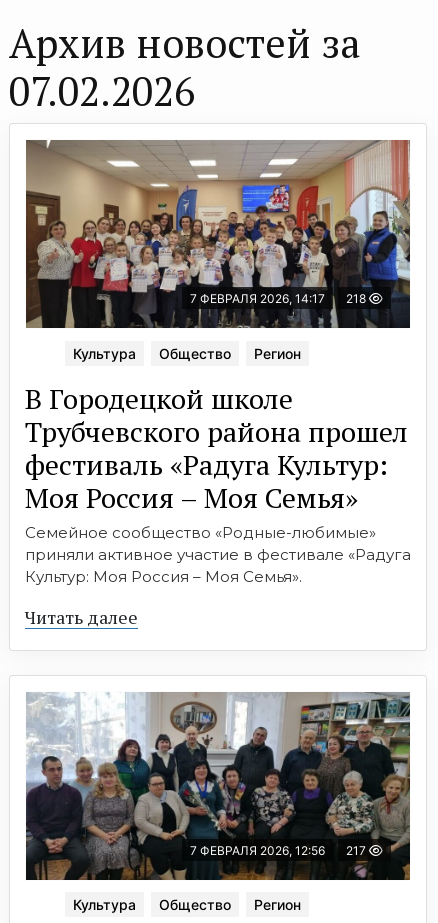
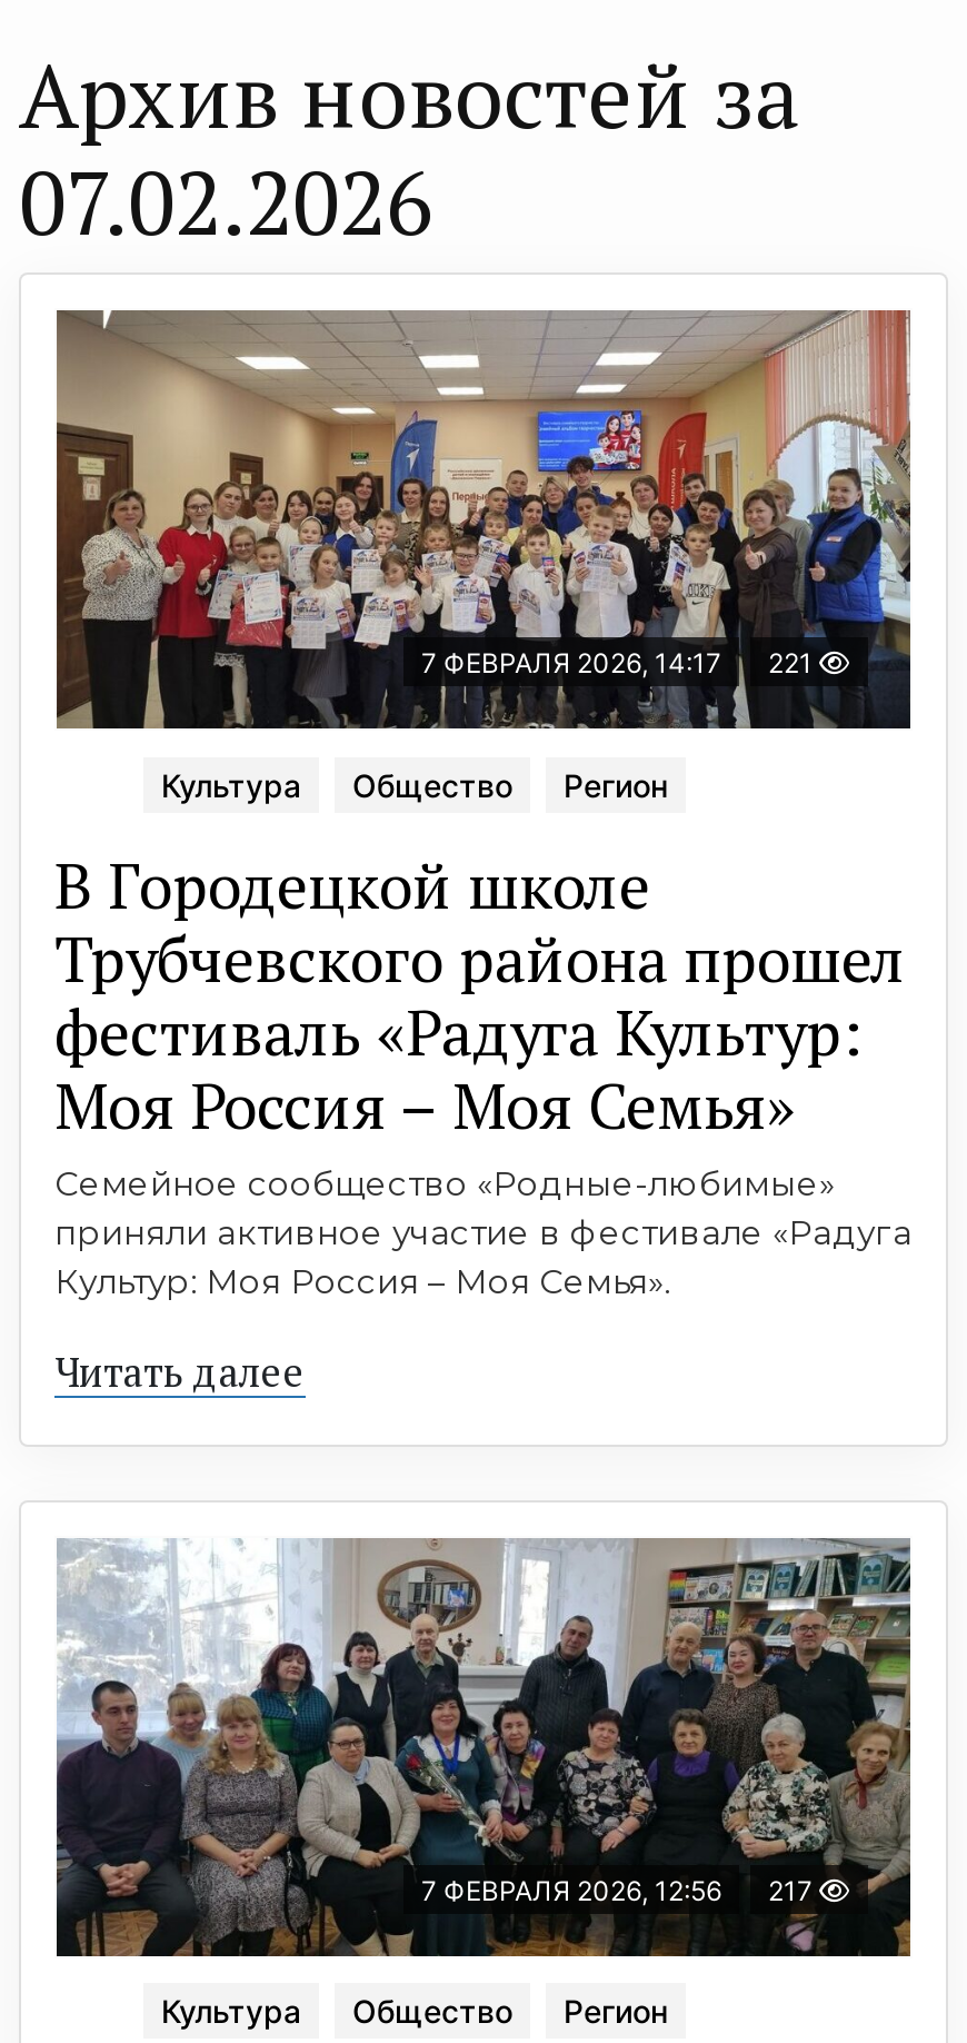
[190,291,369,306] 7 ФЕВРАЛЯ 2026, 14:17 218 -> [421,647,819,680] 7 ФЕВРАЛЯ 2026, 14:17 221

